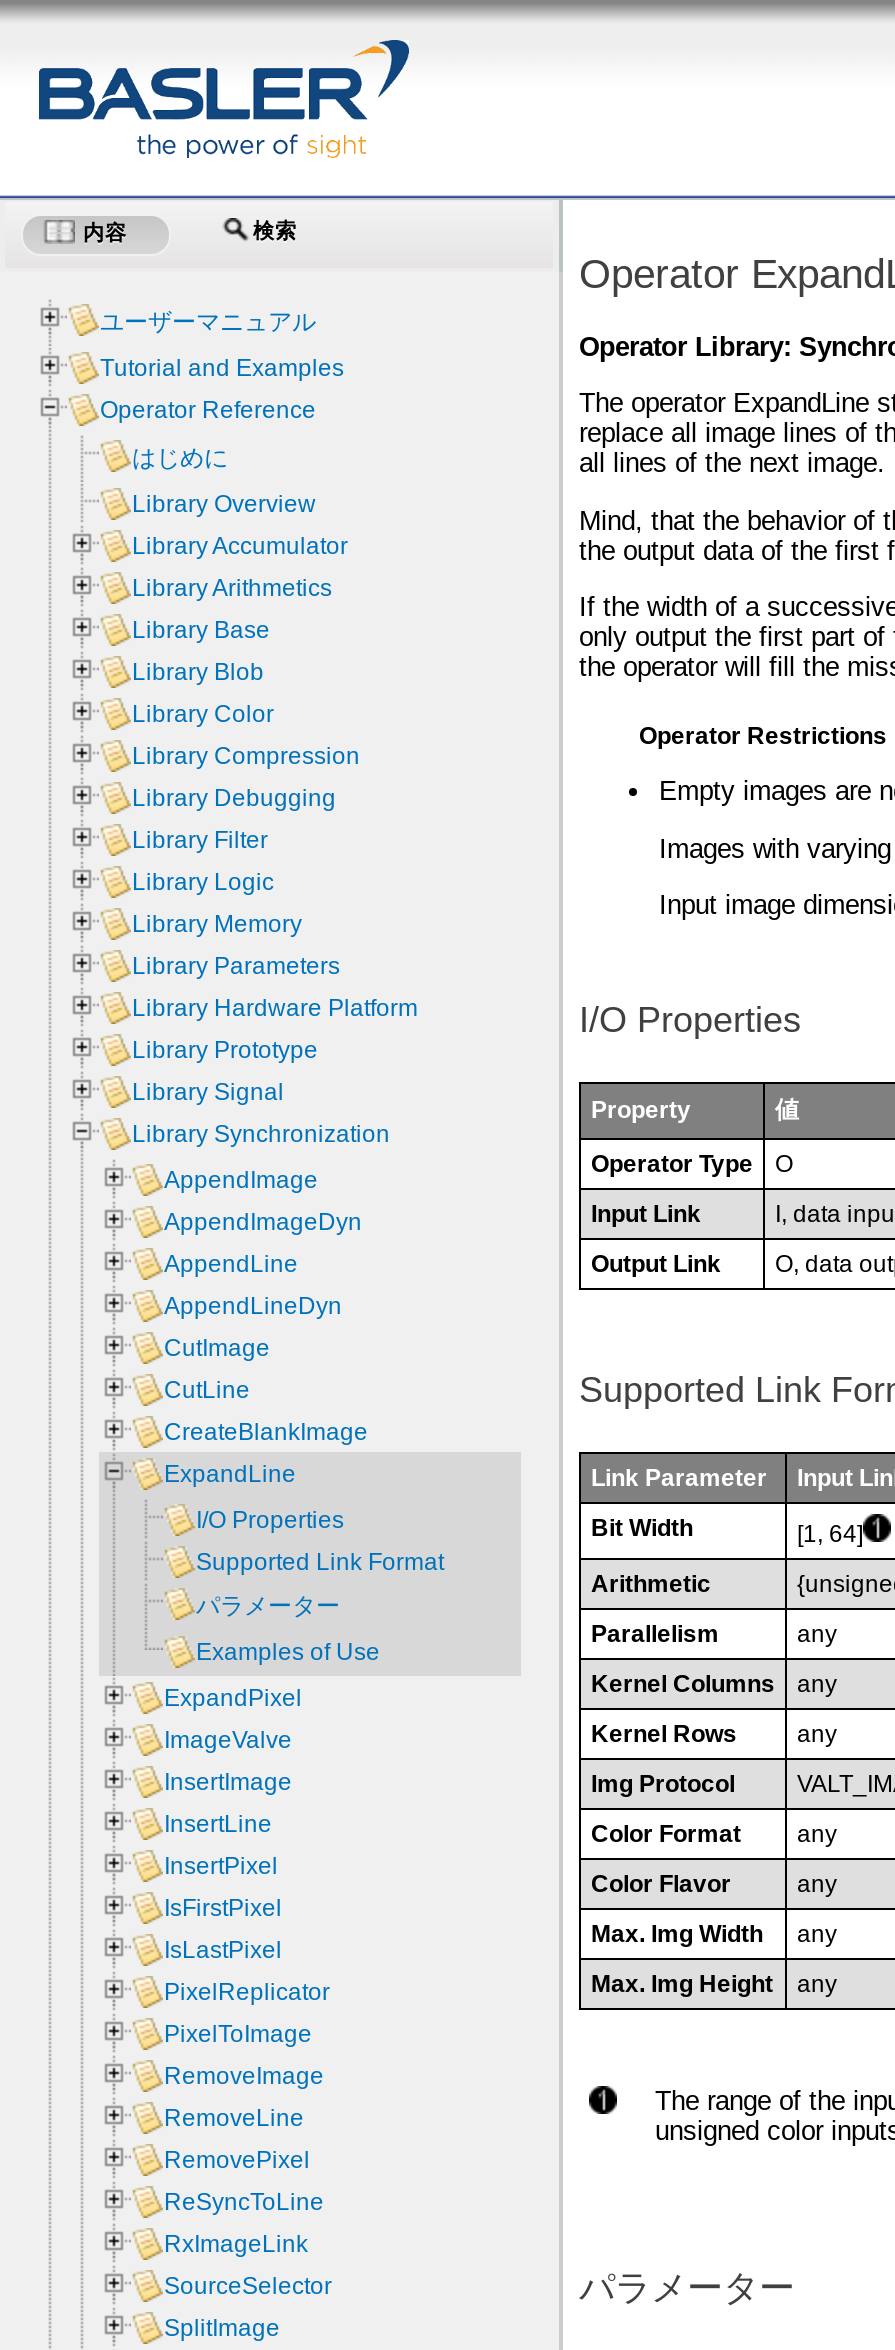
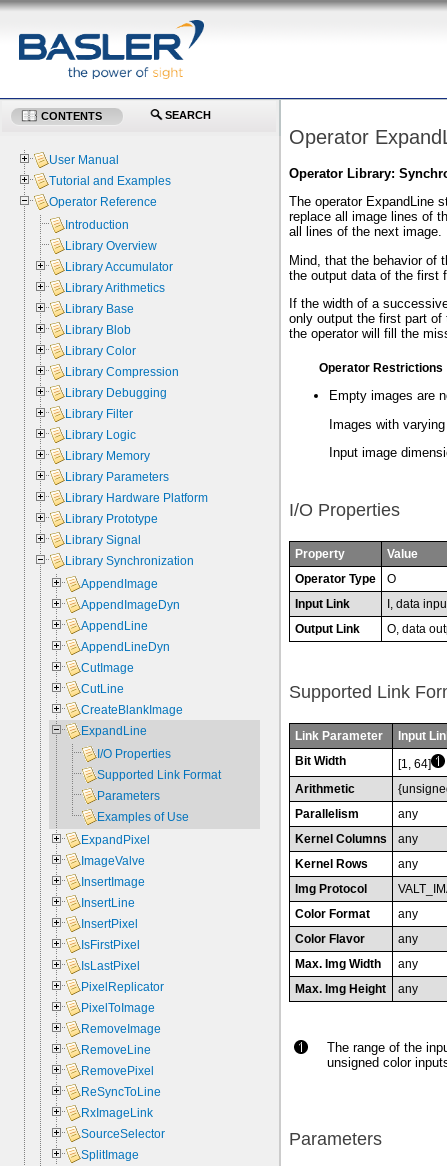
[83,218,297,244] 内容 | 検索 -> [41,109,211,122] CONTENTS | SEARCH
[100,308,316,336] ユーザーマニュアル -> [49,153,119,167] User Manual
[132,444,228,472] はじめに -> [65,218,129,232] Introduction
[775,1096,799,1124] 値 -> [387,547,418,561] Value
[196,1592,340,1620] パラメーター -> [97,789,160,803] Parameters
[579,2268,795,2308] パラメーター -> [289,1129,382,1149] Parameters

